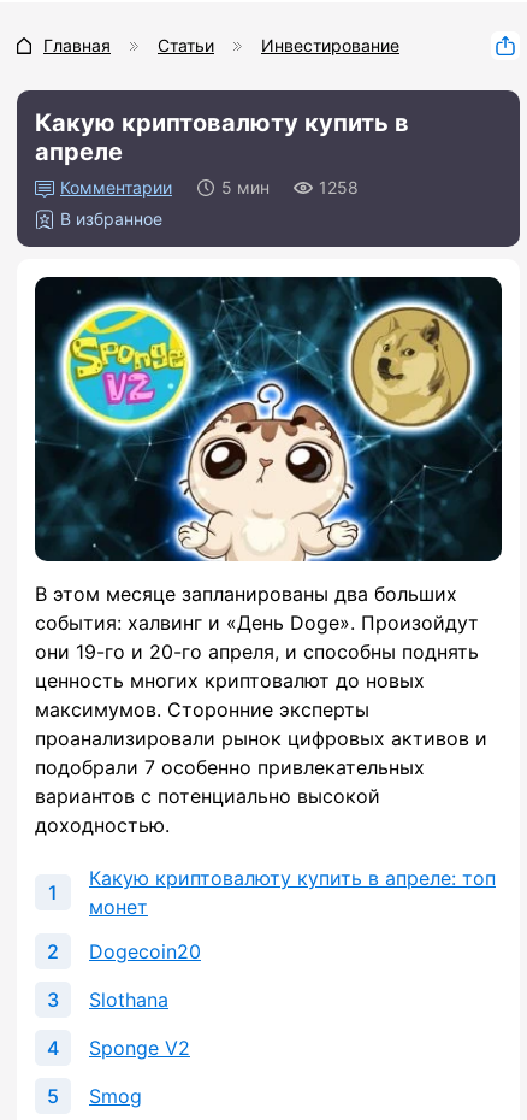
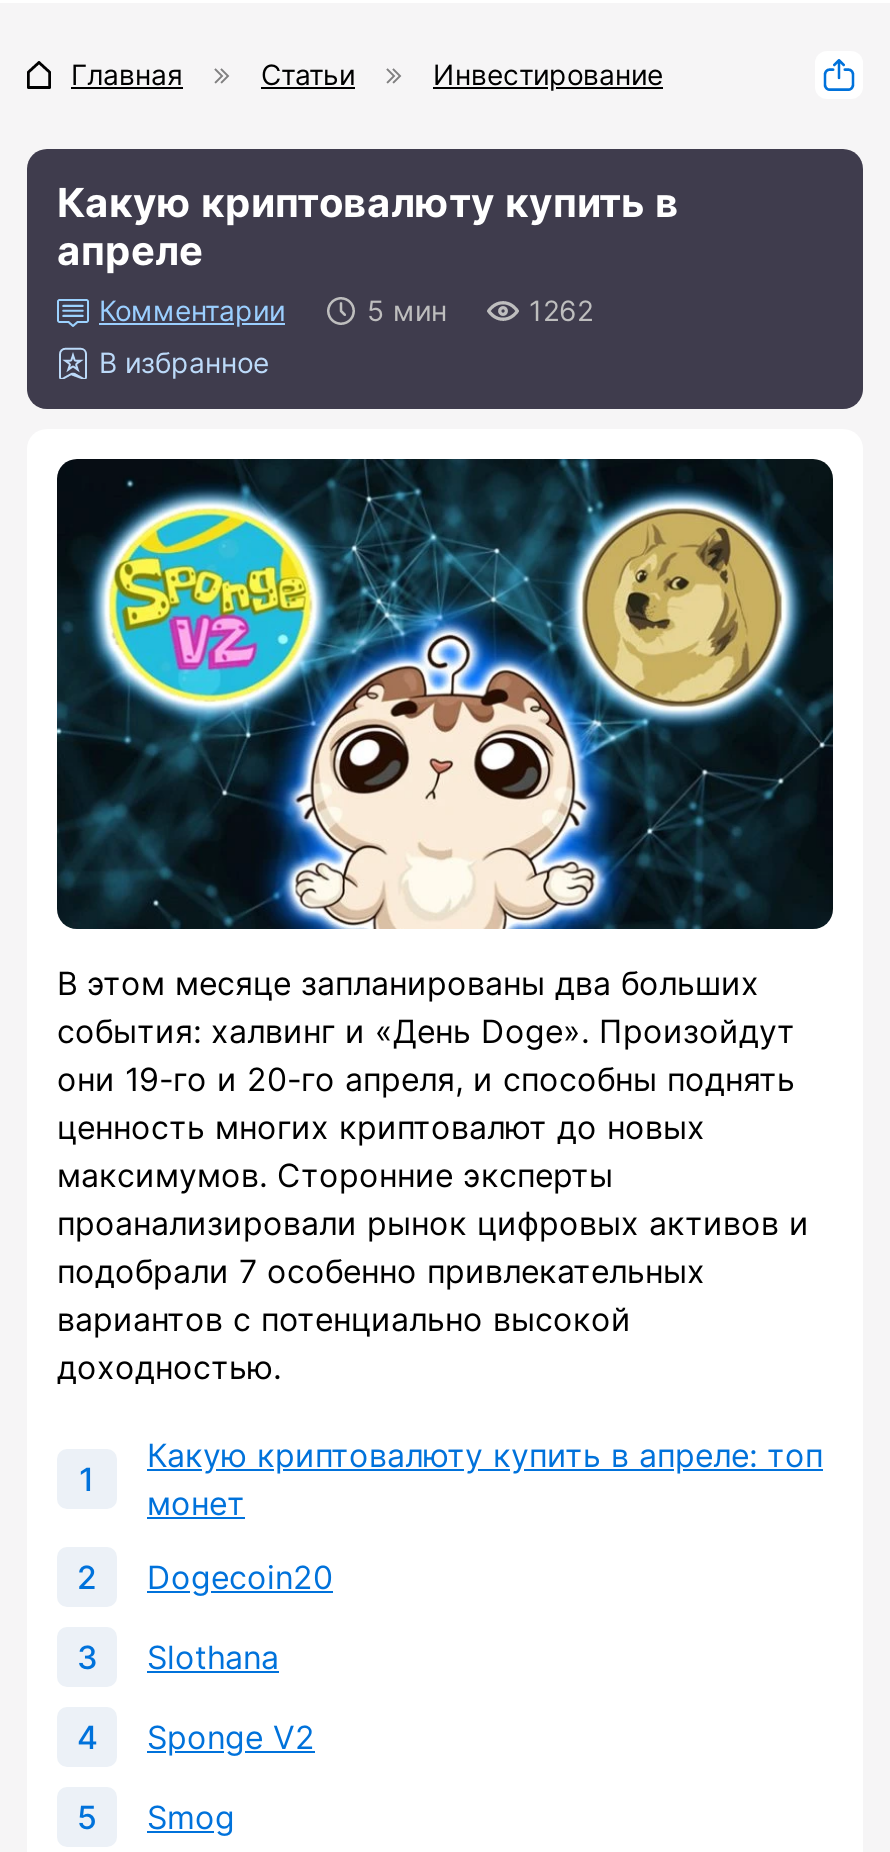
[319,178,359,198] 1258 -> [529,294,593,328] 1262

